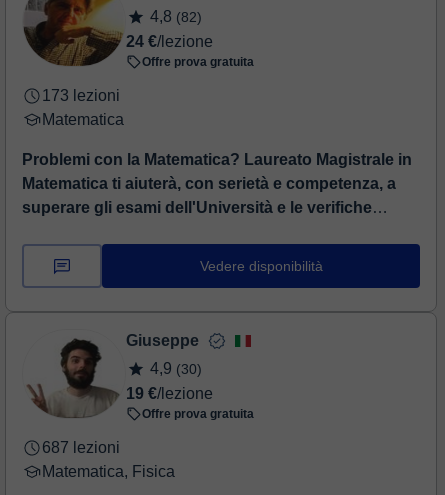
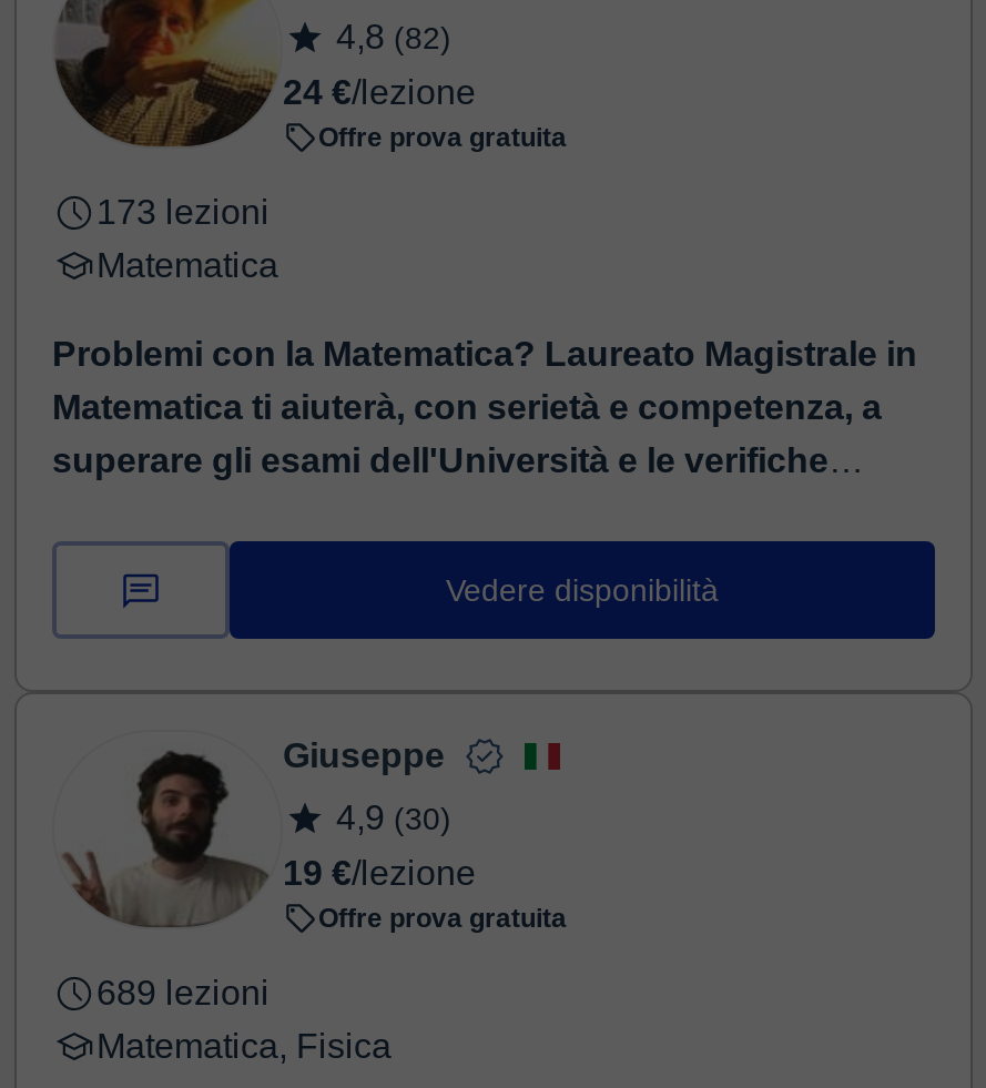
[42,439,120,456] 687 lezioni -> [96,974,270,1011] 689 lezioni

